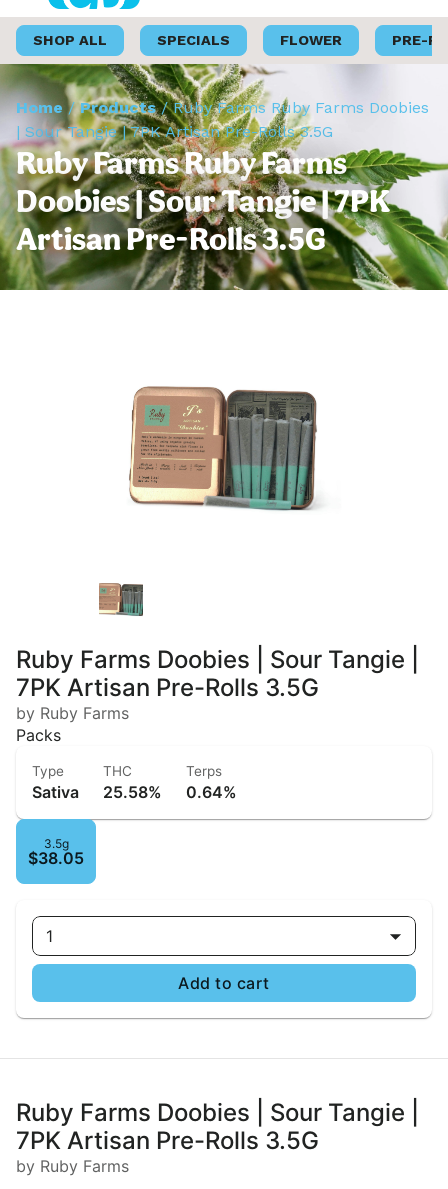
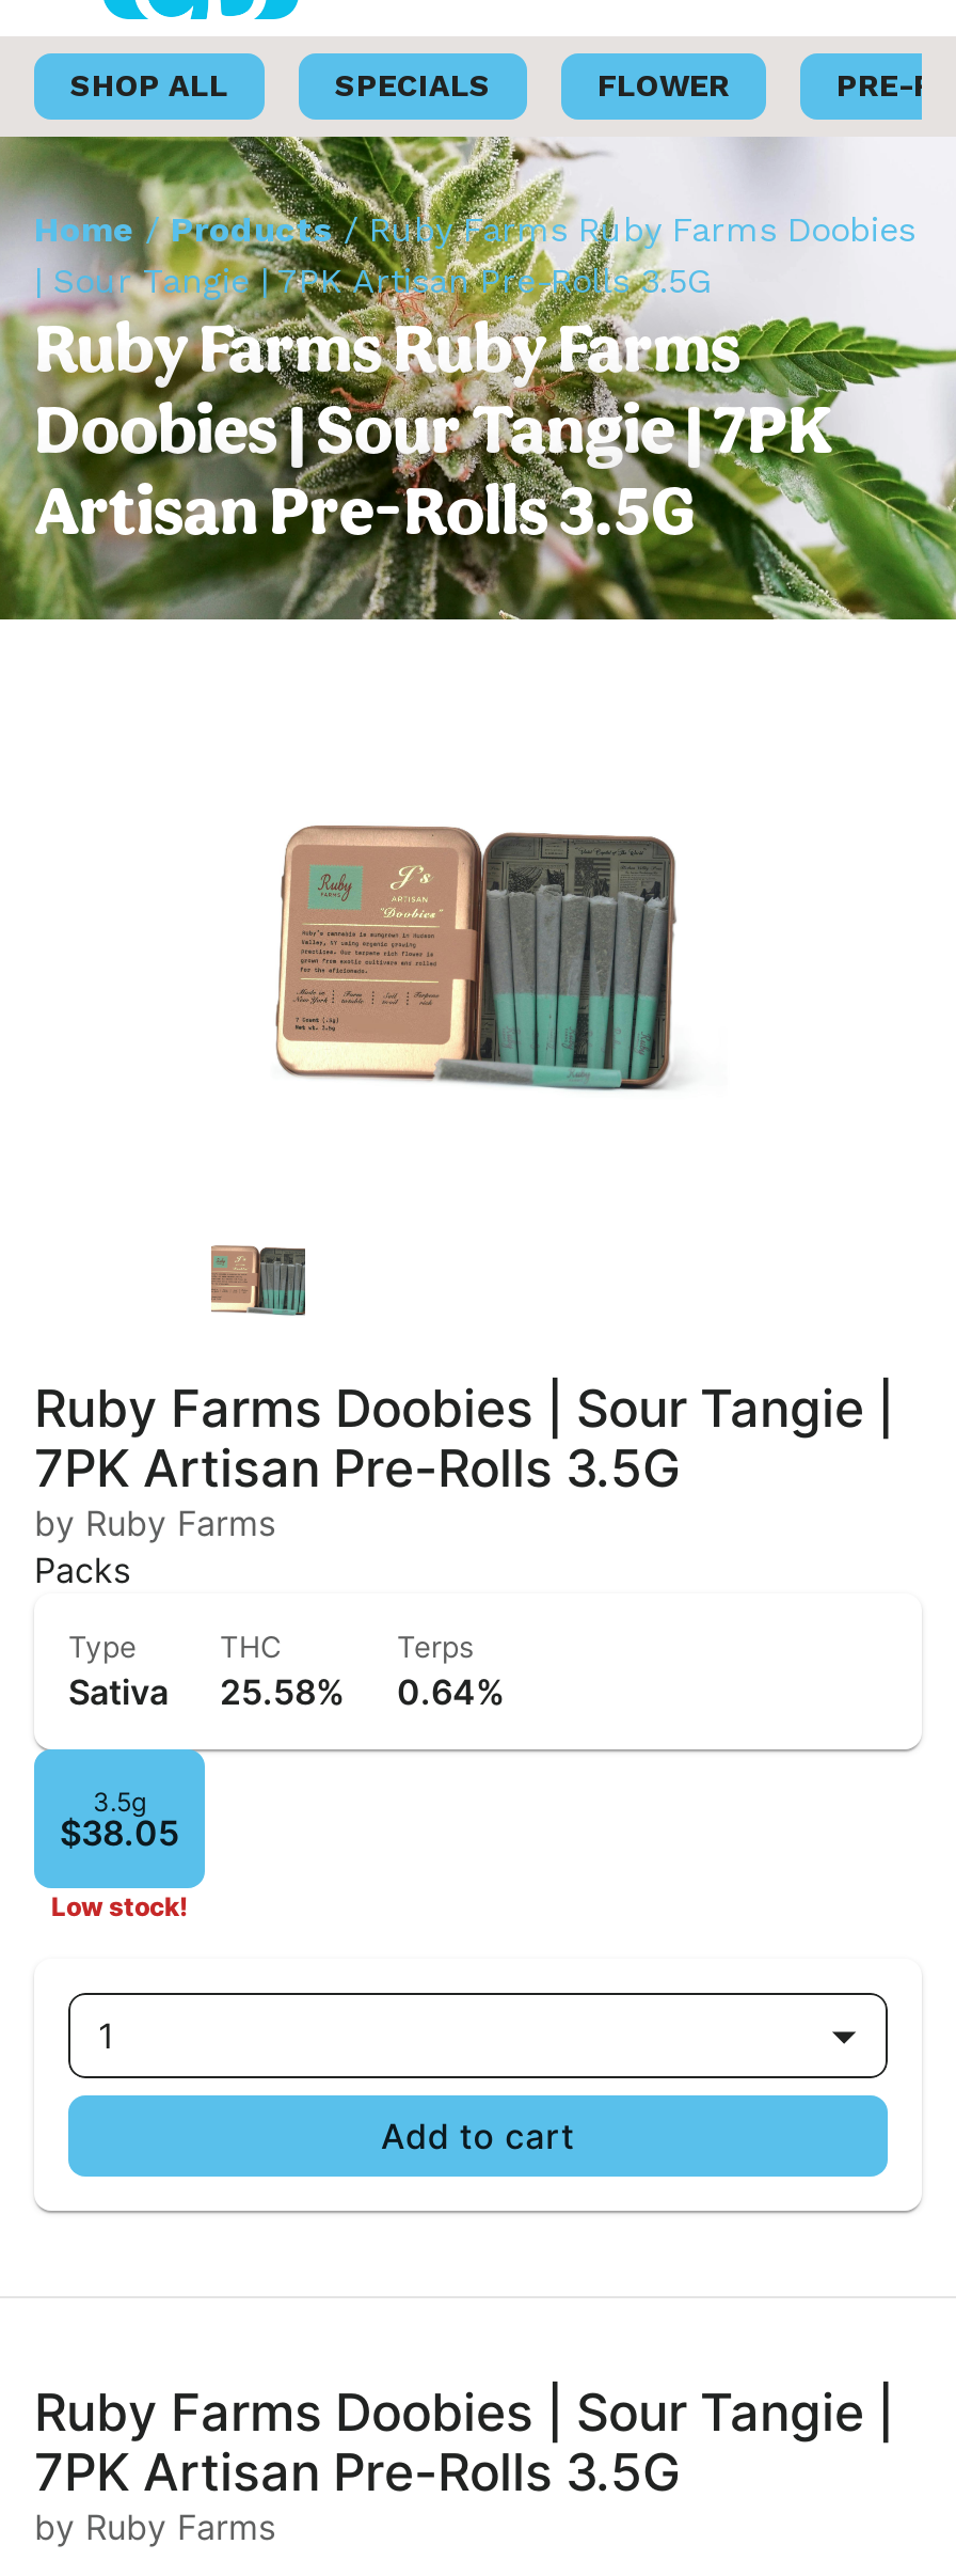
none -> [51,1891,188,1923] Low stock!

